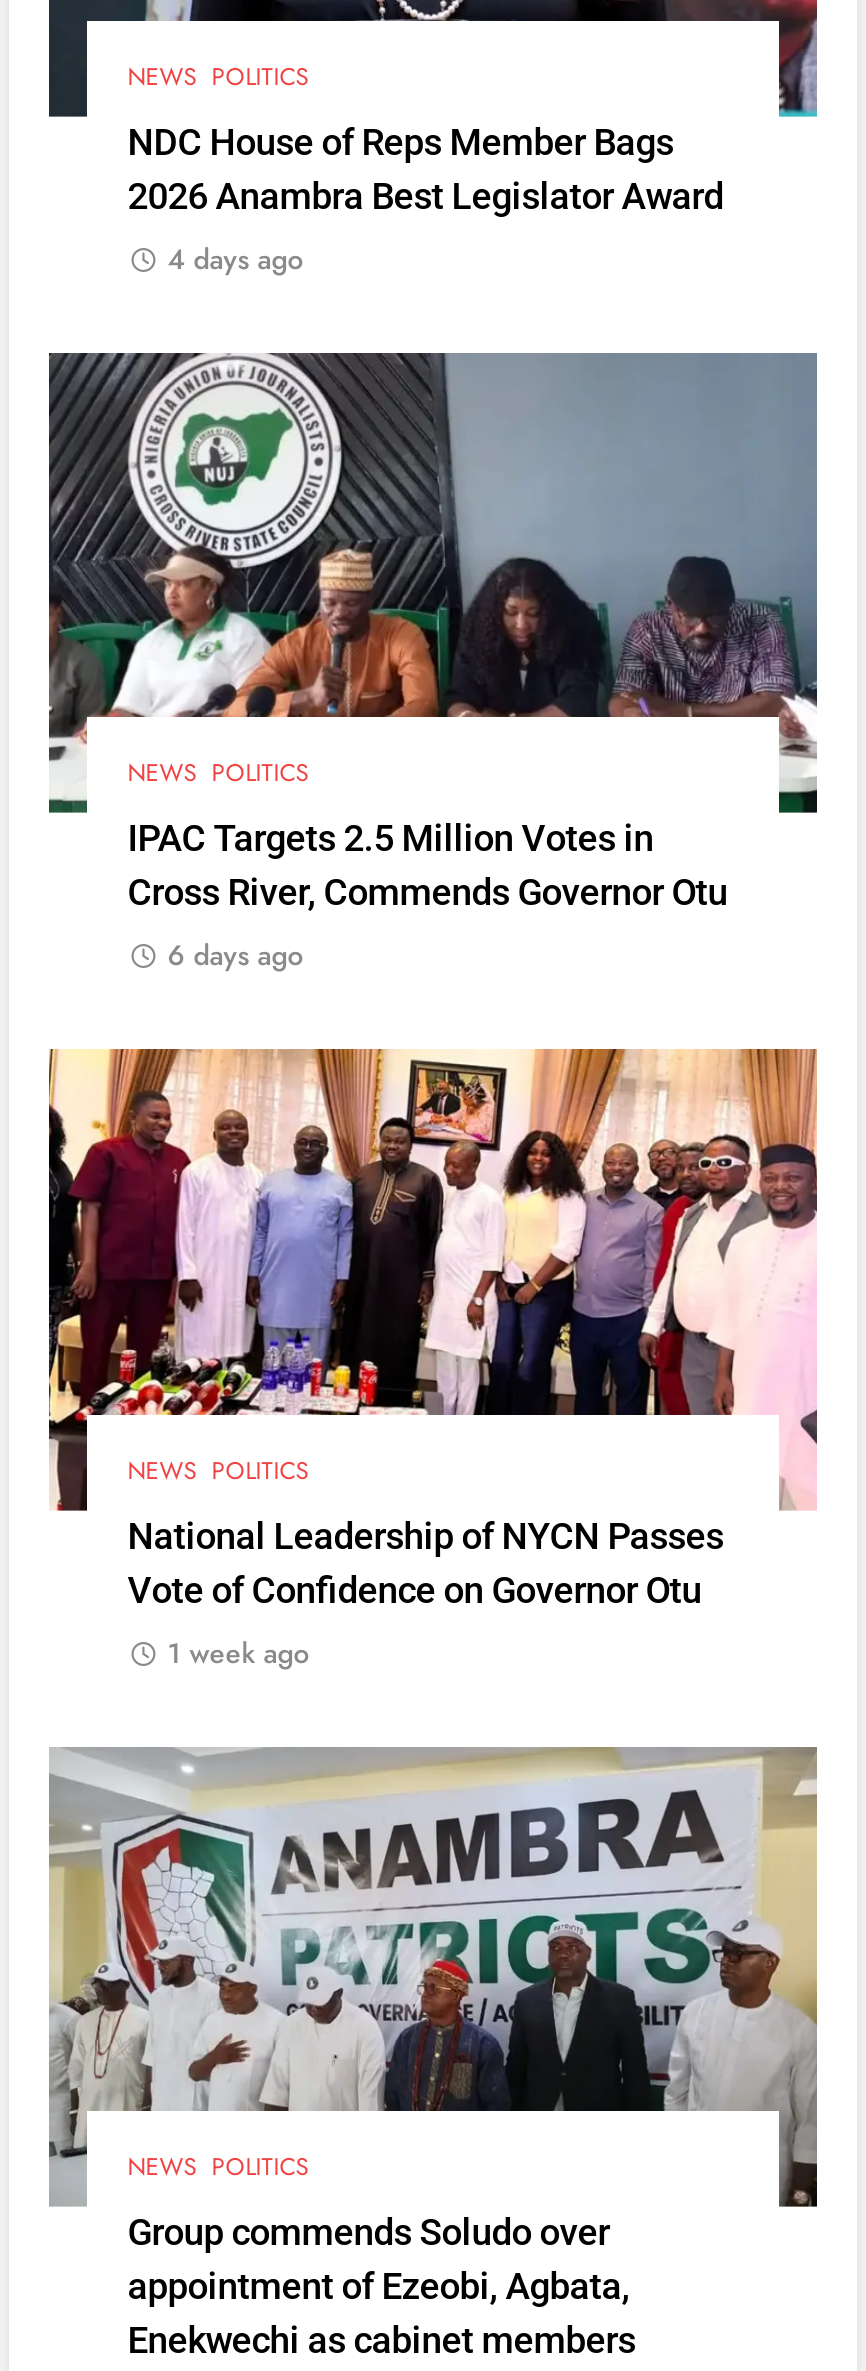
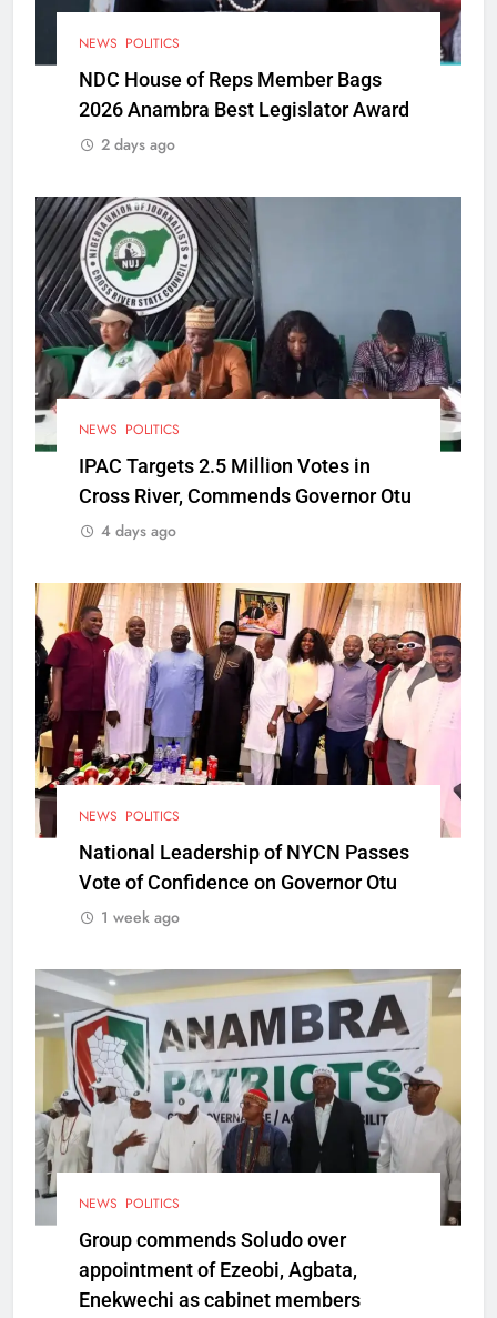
[167,239,303,279] 4 days ago -> [101,133,176,155] 2 days ago
[167,936,303,976] 6 days ago -> [101,520,177,542] 4 days ago

